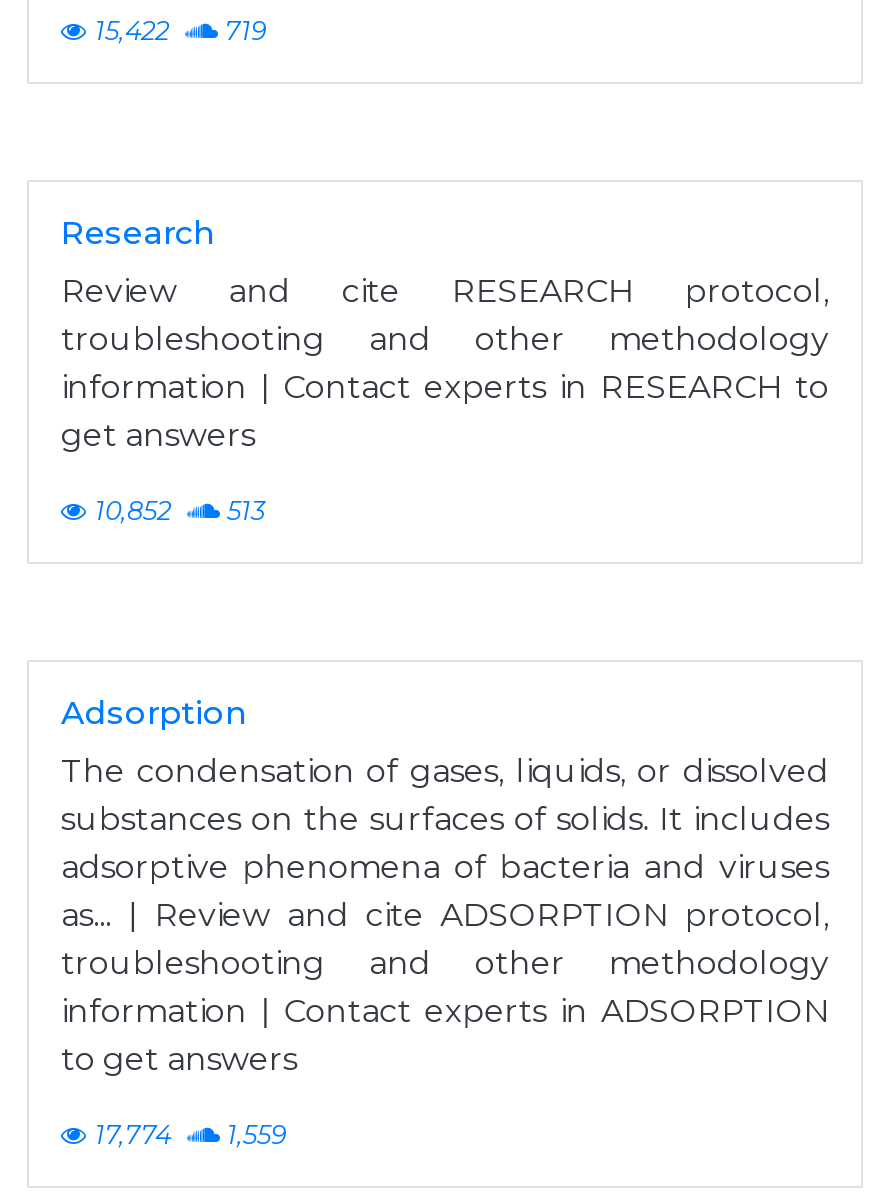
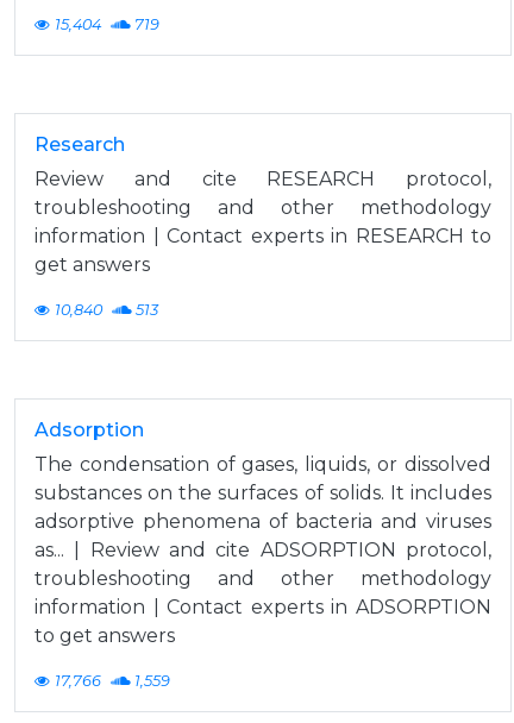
[95,15,267,45] 15,422 719 -> [55,15,159,33] 15,404 719
[95,495,265,525] 10,852 513 -> [55,300,158,318] 10,840 513
[95,1119,287,1149] 17,774 1,559 -> [55,672,170,689] 17,766 1,559

